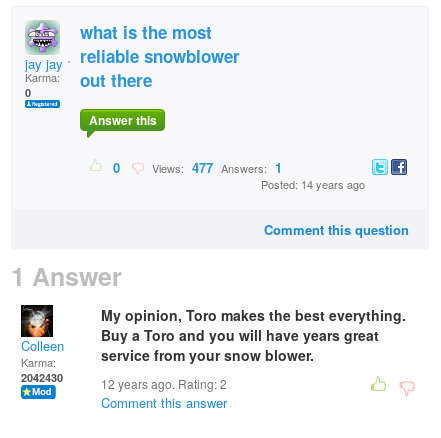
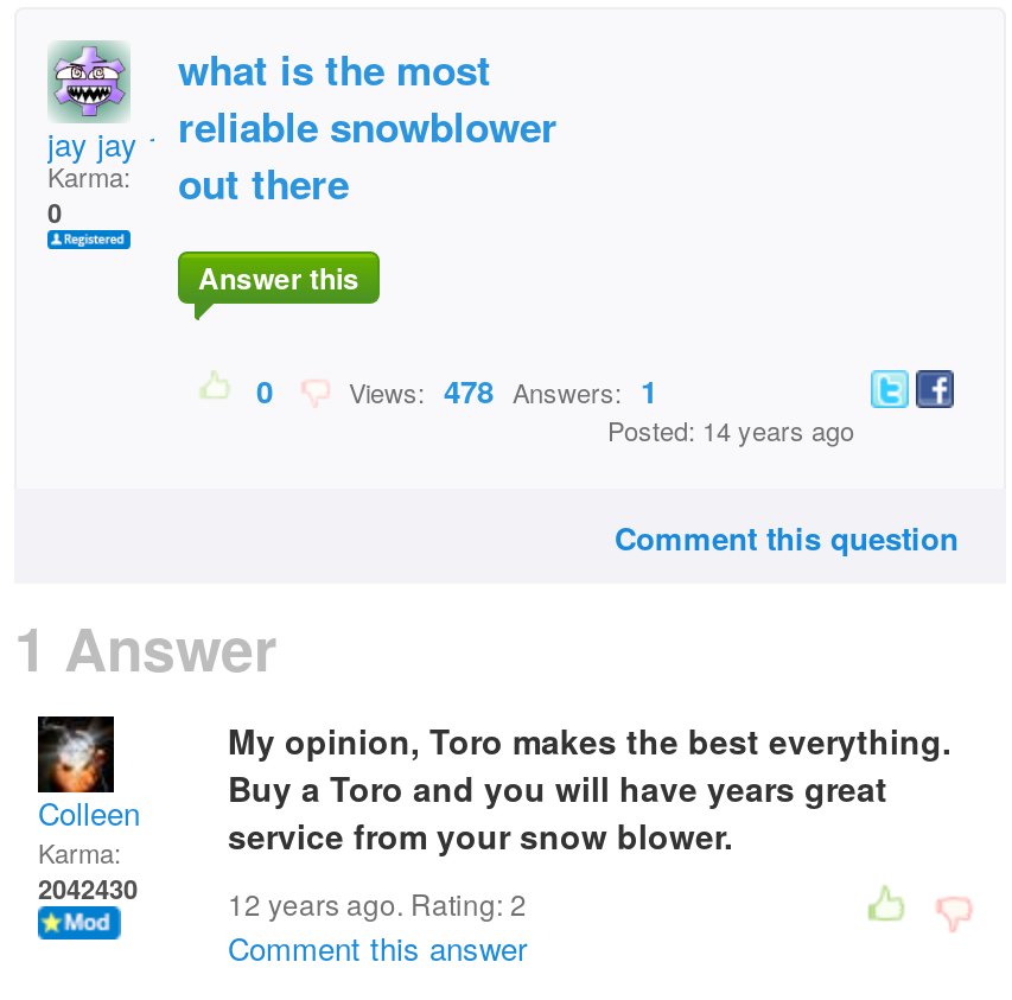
[146,158,282,177] Views: 477 Answers: 1 -> [335,368,657,413] Views: 478 Answers: 1

